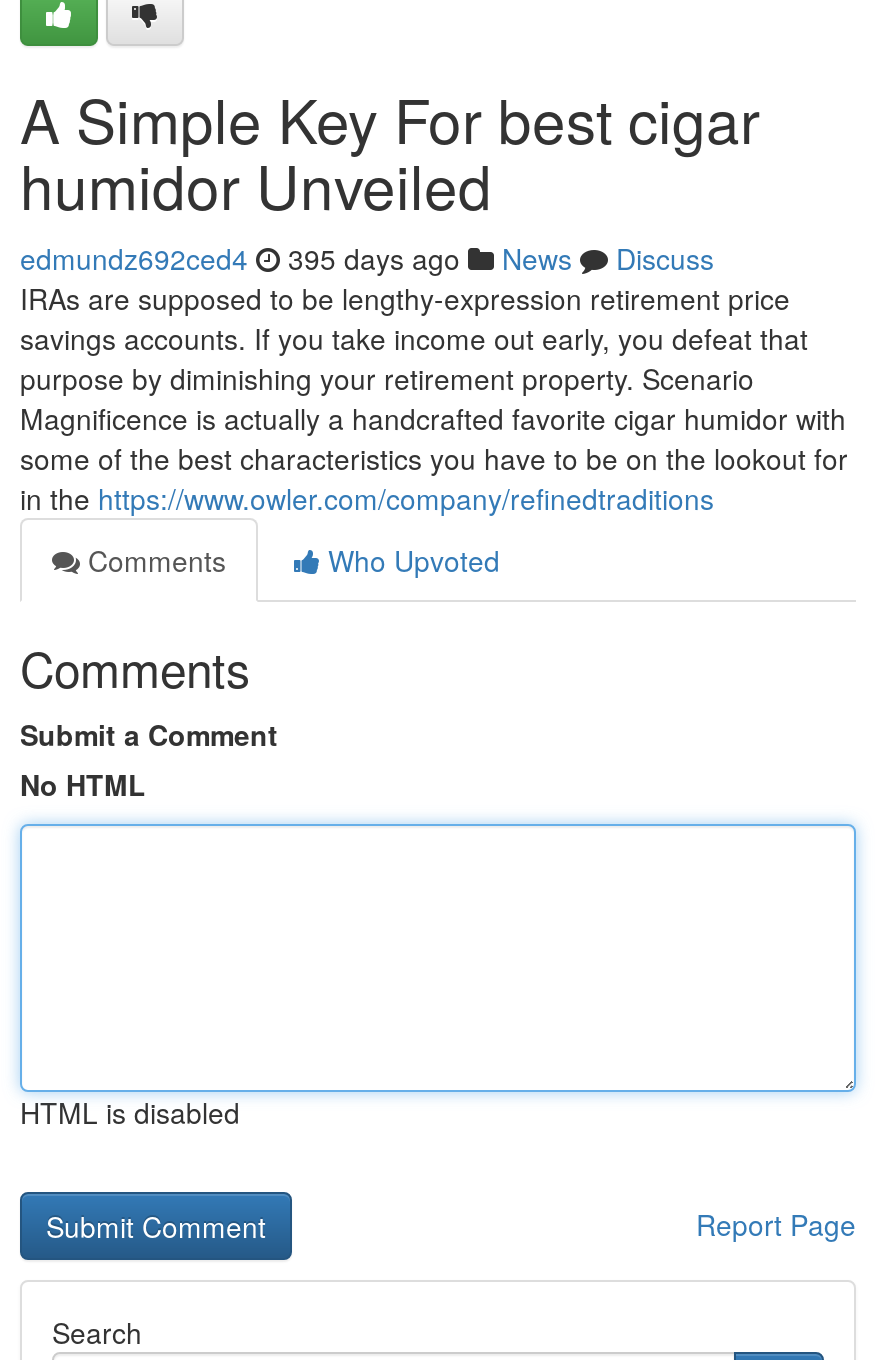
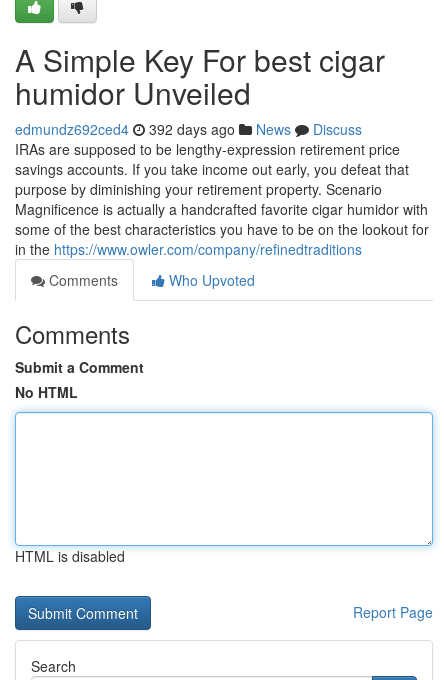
[20,238,714,278] edmundz692ced4 395 days ago News Discuss -> [15,119,362,139] edmundz692ced4 392 days ago News Discuss

